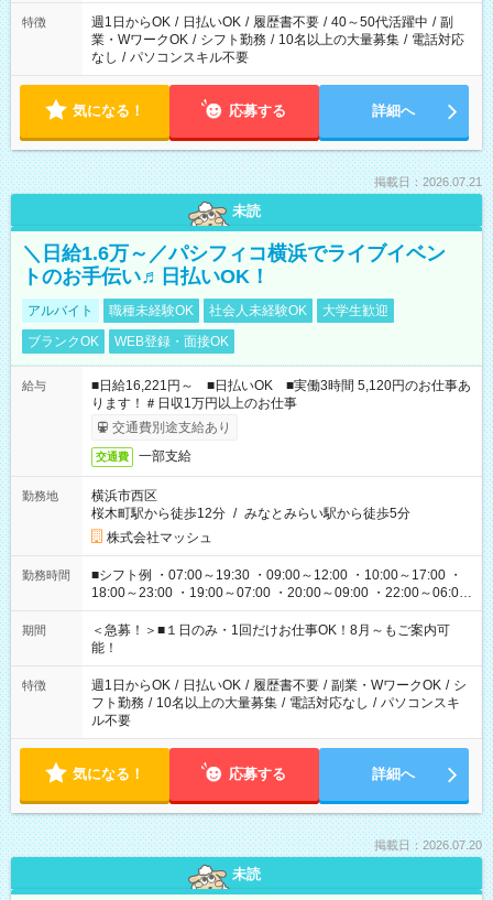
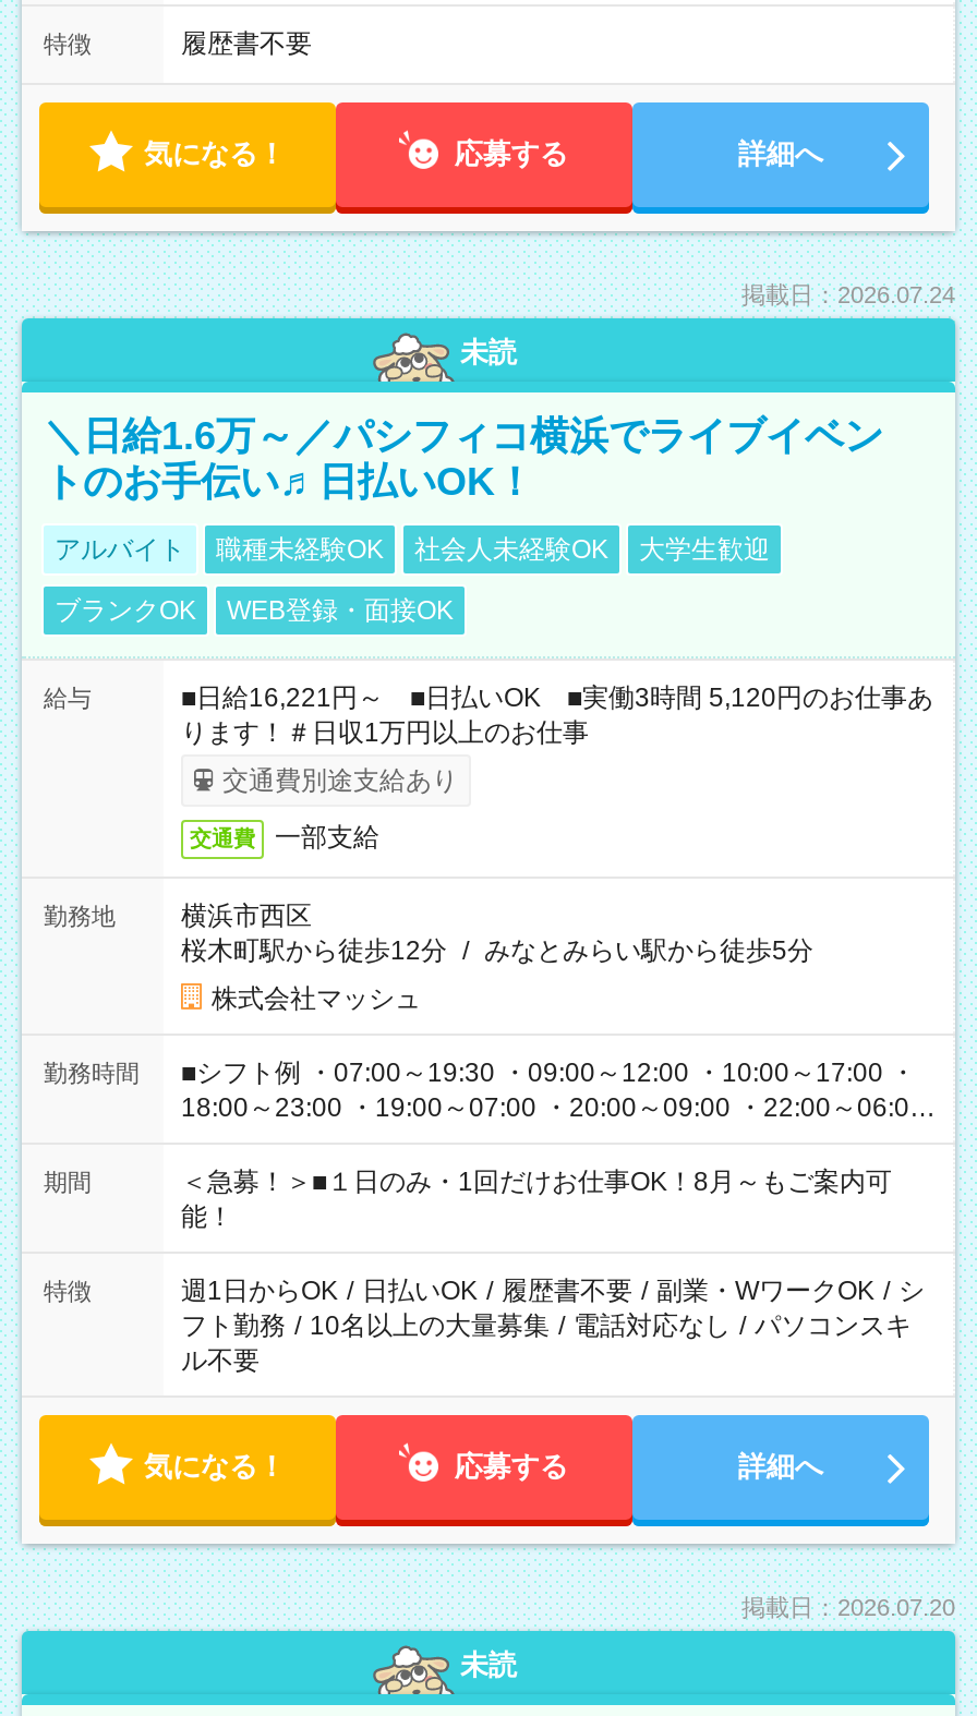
[91,14,464,65] 週1日からOK / 日払いOK / 履歴書不要 / 40～50代活躍中 / 副 | 業・WワークOK / シフト勤務 / 10名以上の大量募集 / 電話対応 | なし / パソコンスキル不要 -> [181,28,312,59] 履歴書不要
[374,175,482,188] 掲載日：2026.07.21 -> [741,281,955,307] 掲載日：2026.07.24

